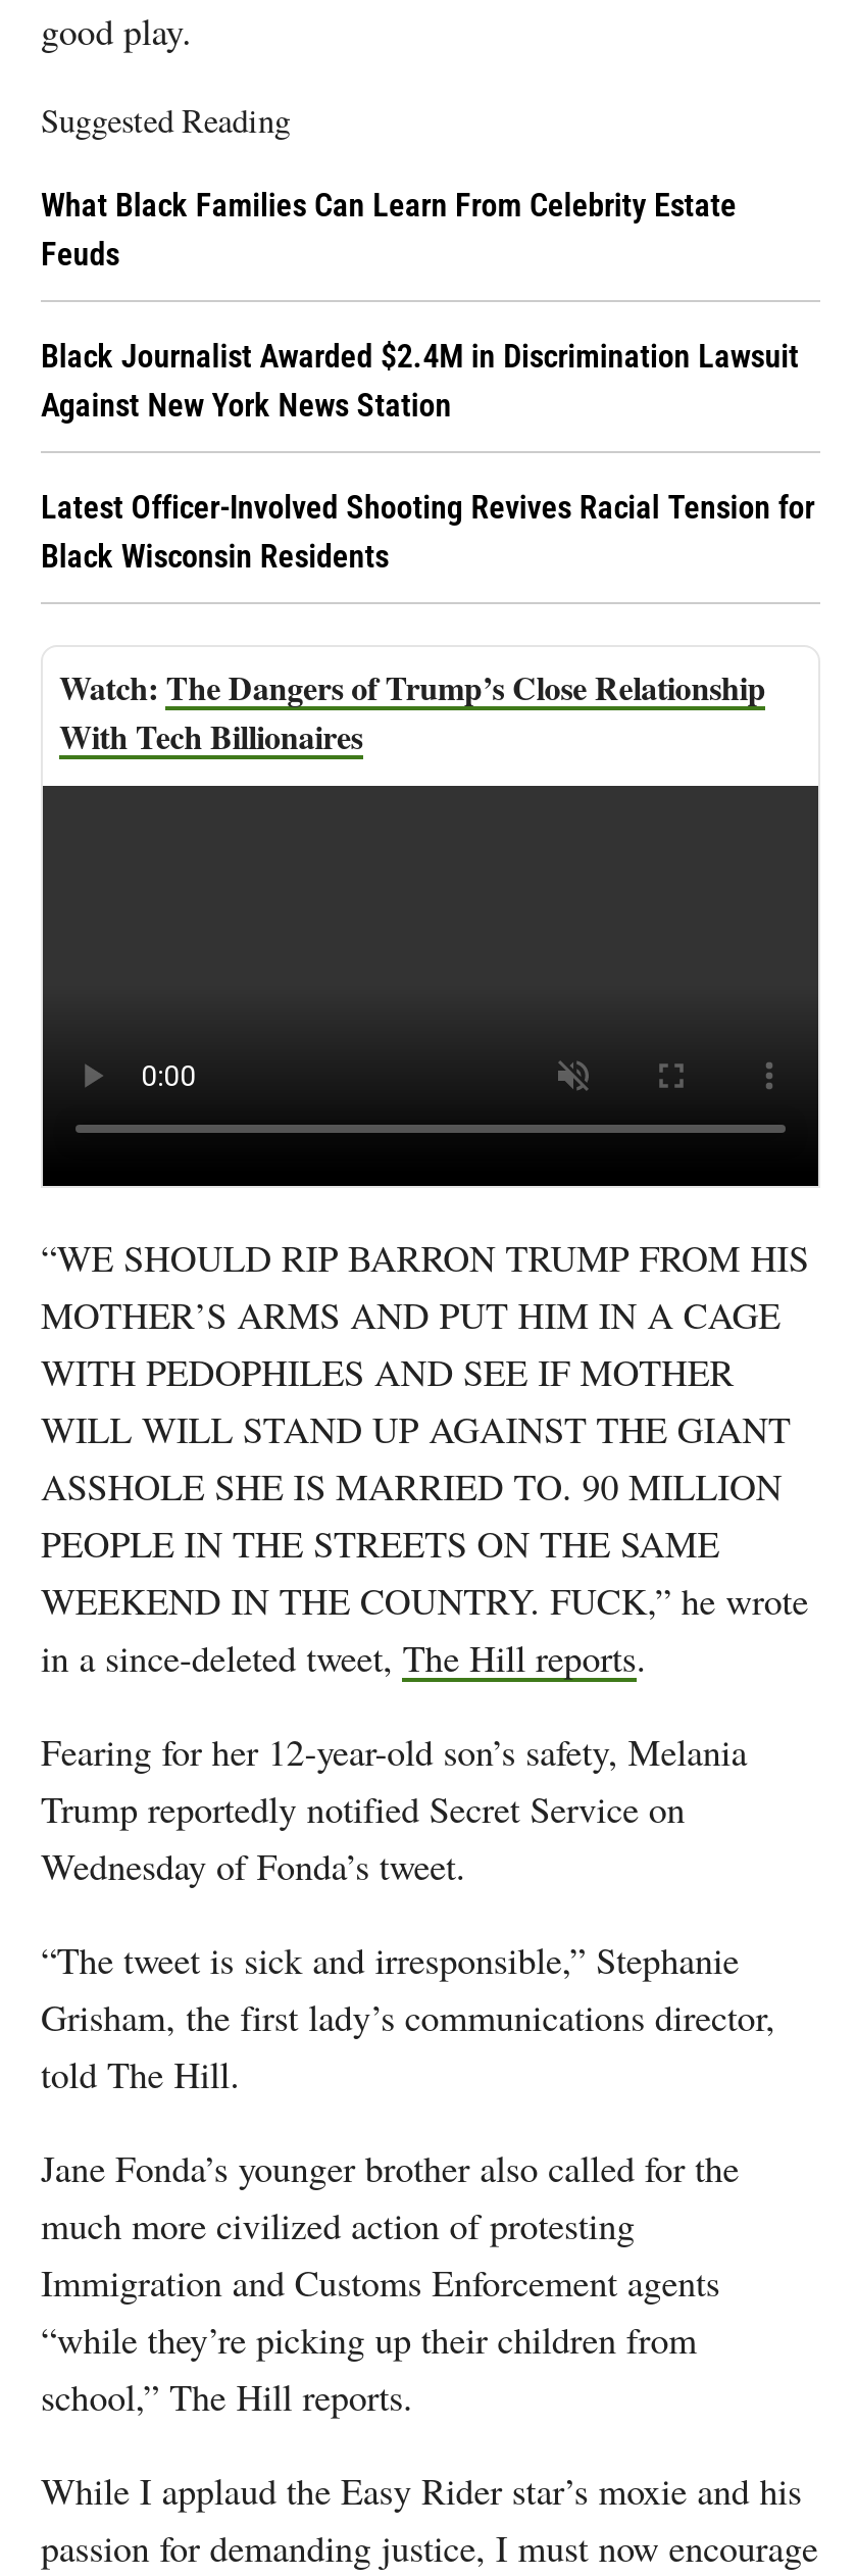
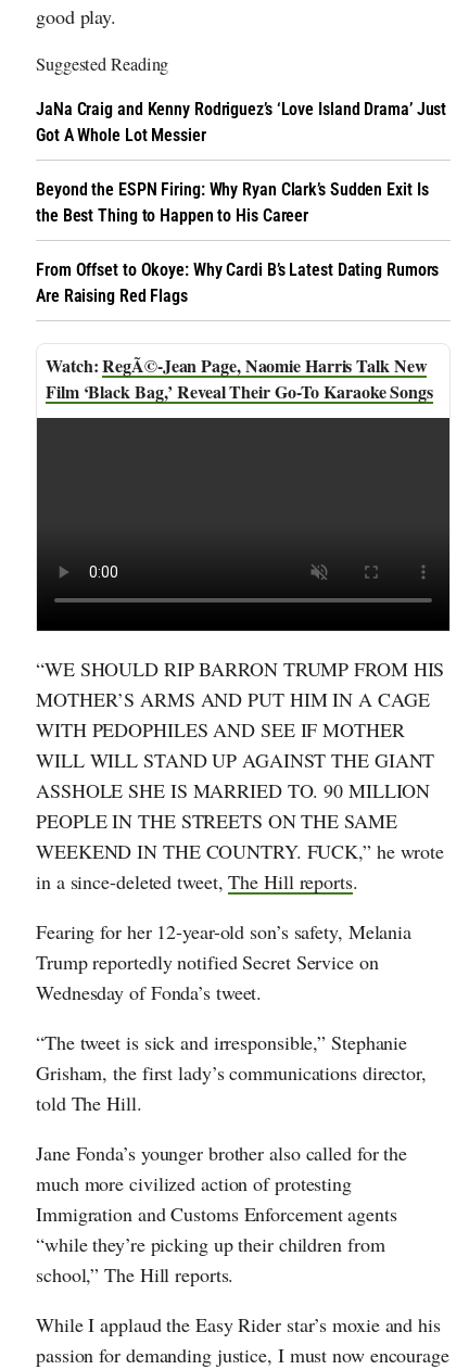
[41,186,736,274] What Black Families Can Learn From Celebrity Estate | Feuds -> [36,99,447,146] JaNa Craig and Kenny Rodriguez’s ‘Love Island Drama’ Just | Got A Whole Lot Messier
[41,337,799,425] Black Journalist Awarded $2.4M in Discrimination Lawsuit | Against New York News Station -> [36,179,428,226] Beyond the ESPN Firing: Why Ryan Clark’s Sudden Exit Is | the Best Thing to Happen to His Career
[41,488,814,576] Latest Officer-Involved Shooting Revives Racial Tension for | Black Wisconsin Residents -> [36,260,439,306] From Offset to Okoye: Why Cardi B’s Latest Dating Rumors | Are Raising Red Flags
[59,664,766,760] The Dangers of Trump’s Close Relationship | With Tech Billionaires -> [46,353,433,404] RegÃ©-Jean Page, Naomie Harris Talk New | Film ‘Black Bag,’ Reveal Their Go-To Karaoke Songs

